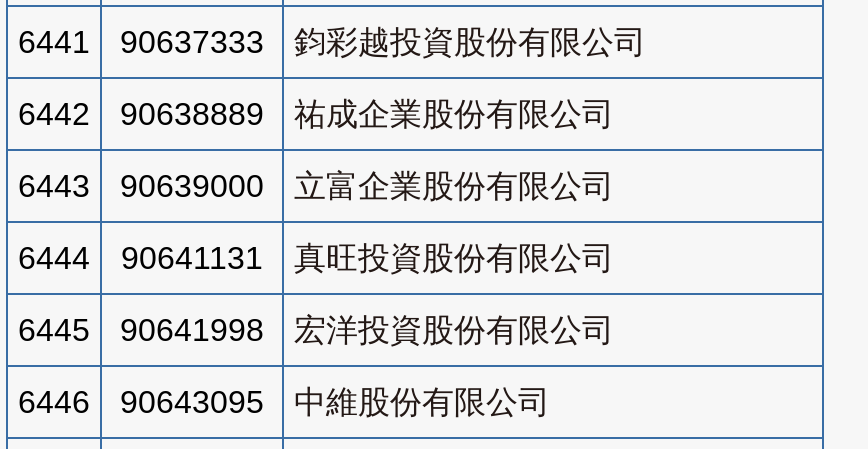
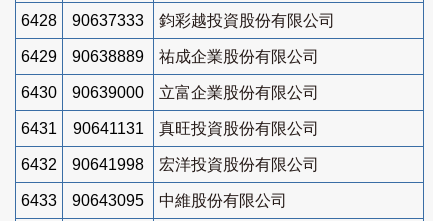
[18,25,646,59] 6441 90637333 鈞彩越投資股份有限公司 -> [21,12,335,29] 6428 90637333 鈞彩越投資股份有限公司
[18,97,614,131] 6442 90638889 祐成企業股份有限公司 -> [21,48,319,65] 6429 90638889 祐成企業股份有限公司
[18,169,614,203] 6443 90639000 立富企業股份有限公司 -> [21,84,319,101] 6430 90639000 立富企業股份有限公司
[18,241,614,275] 6444 90641131 真旺投資股份有限公司 -> [21,120,319,137] 6431 90641131 真旺投資股份有限公司
[18,313,614,347] 6445 90641998 宏洋投資股份有限公司 -> [21,156,319,173] 6432 90641998 宏洋投資股份有限公司
[18,385,550,419] 6446 90643095 中維股份有限公司 -> [21,192,287,209] 6433 90643095 中維股份有限公司

